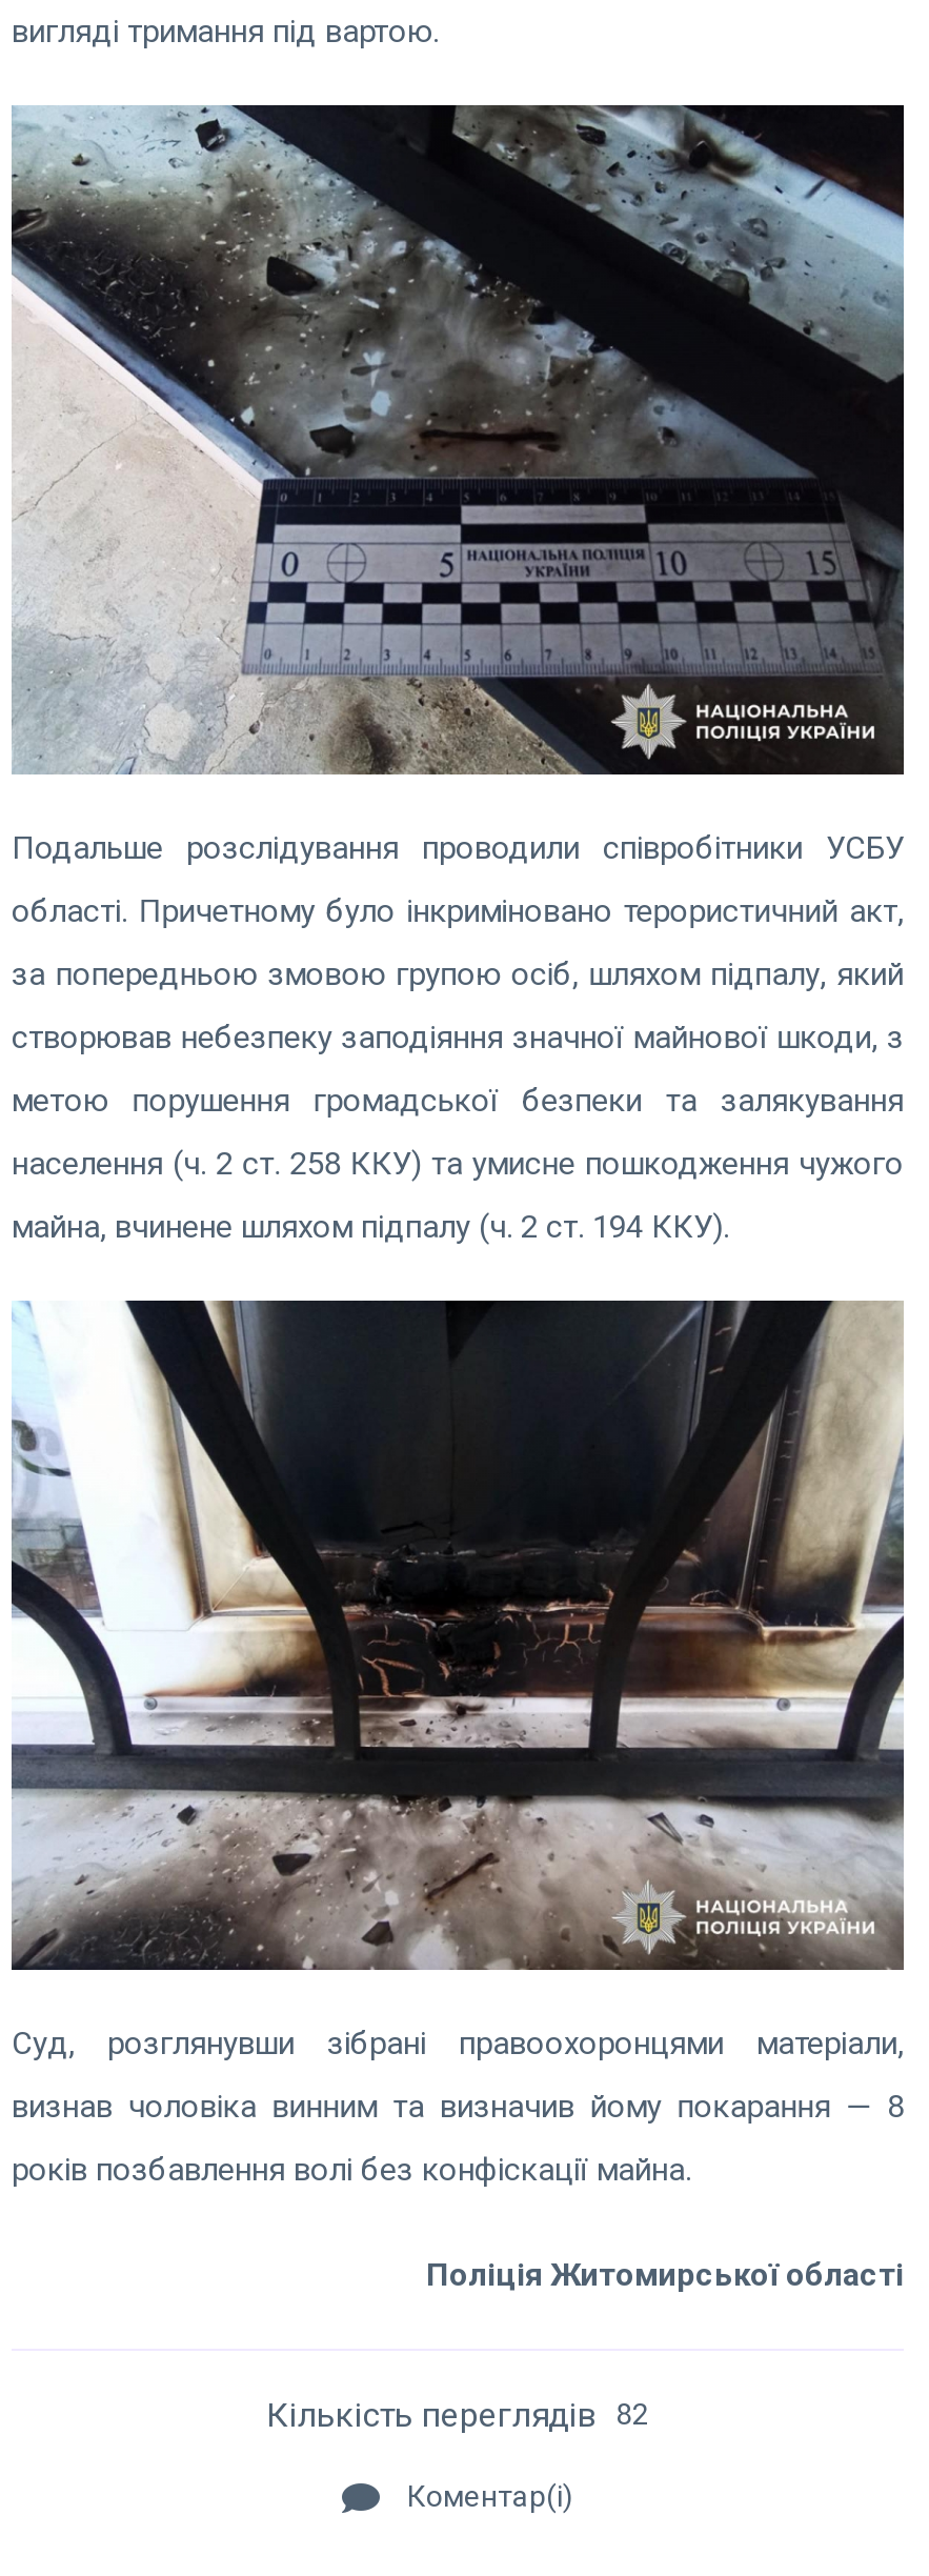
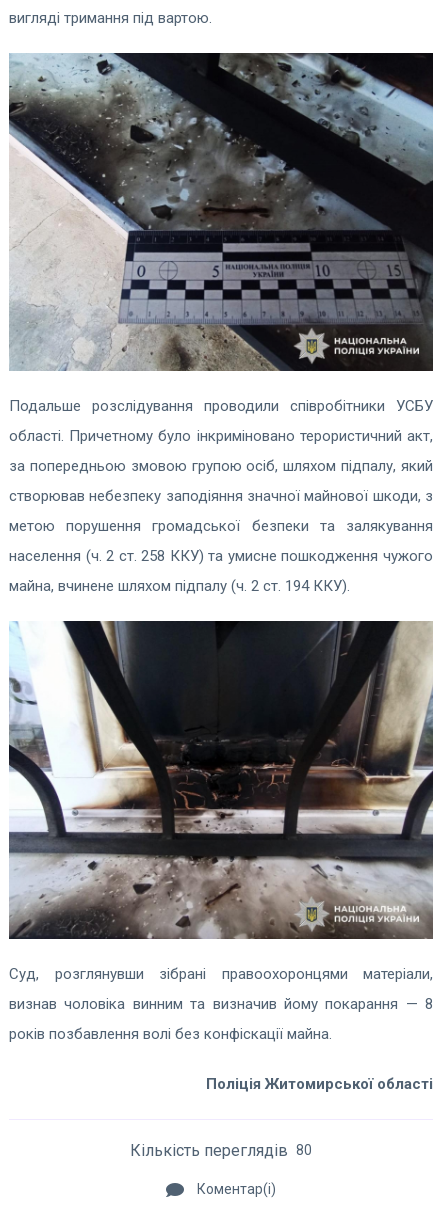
[266,2396,649,2436] Кількість переглядів 82 -> [130,1141,312,1160] Кількість переглядів 80

